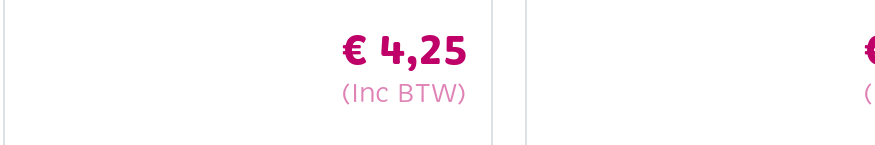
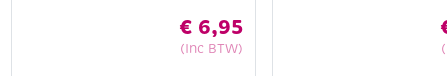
[341,24,467,76] €4,25 -> [179,14,243,40] €6,95

